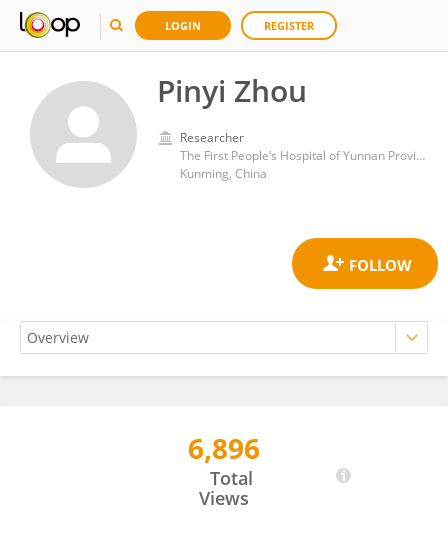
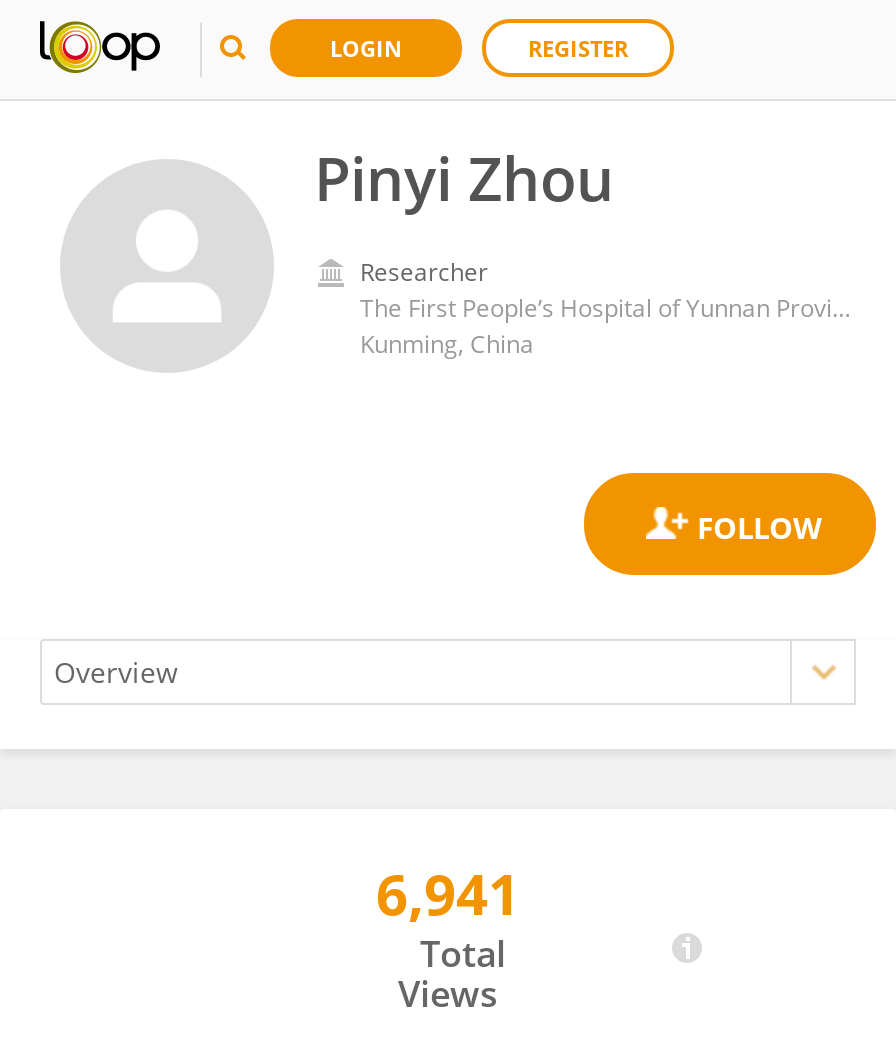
[188,429,260,467] 6,896 -> [376,855,520,931] 6,941

